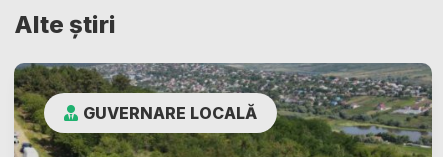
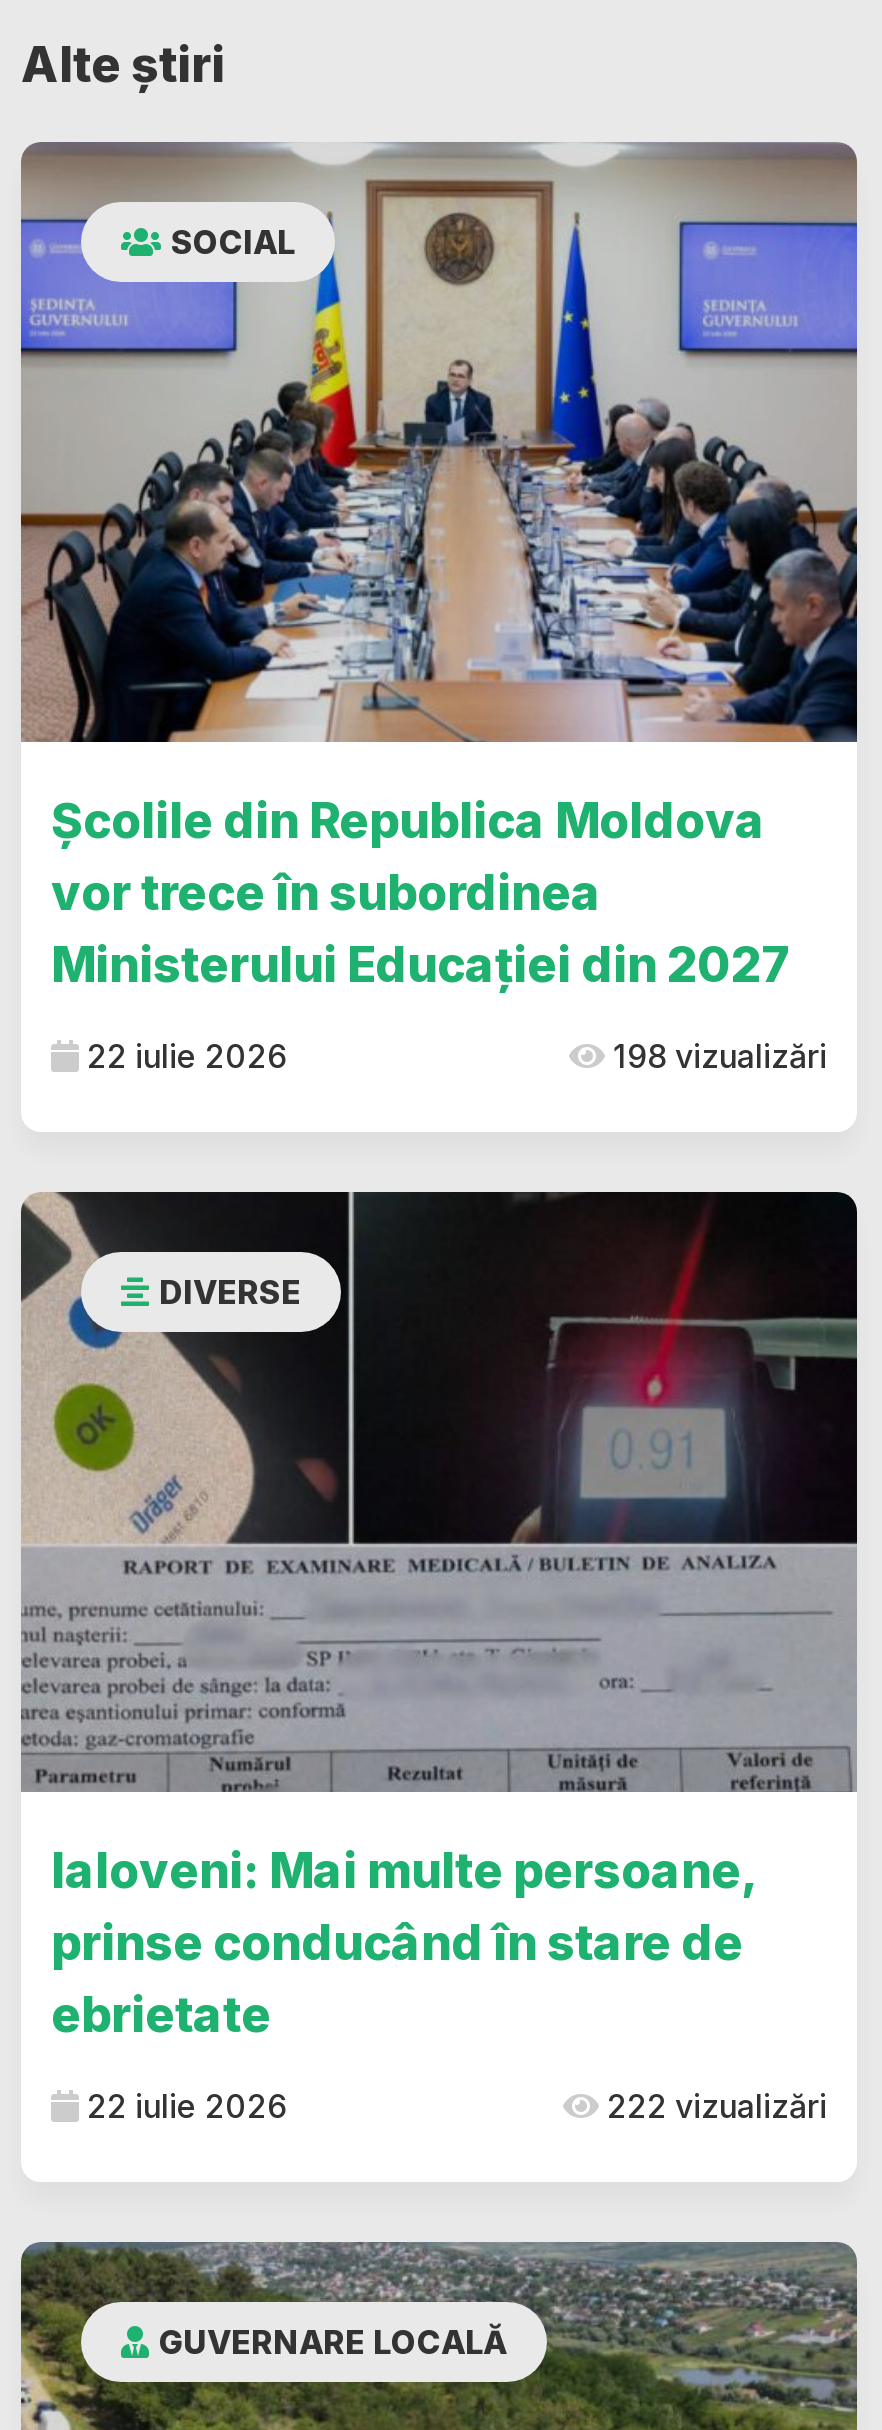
none -> [19,144,859,744] [image] | SOCIAL
none -> [21,1190,859,1792] [image] | DIVERSE
none -> [51,791,827,1075] Școlile din Republica Moldova | vor trece în subordinea | Ministerului Educației din 2027 | 22 iulie 2026 | 198 vizualizări
none -> [51,1841,827,2125] Ialoveni: Mai multe persoane, | prinse conducând în stare de | ebrietate | 22 iulie 2026 | 222 vizualizări

